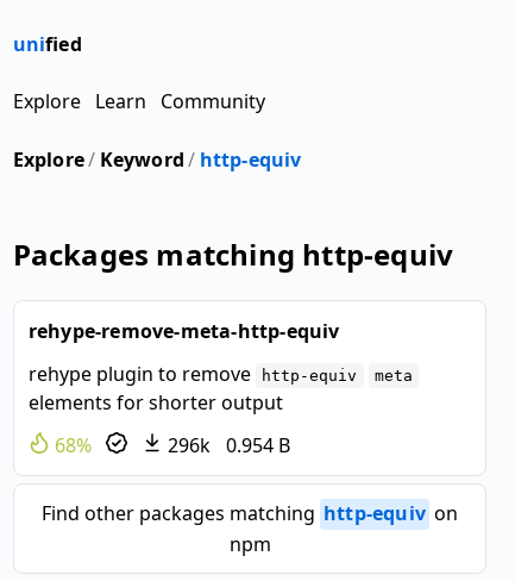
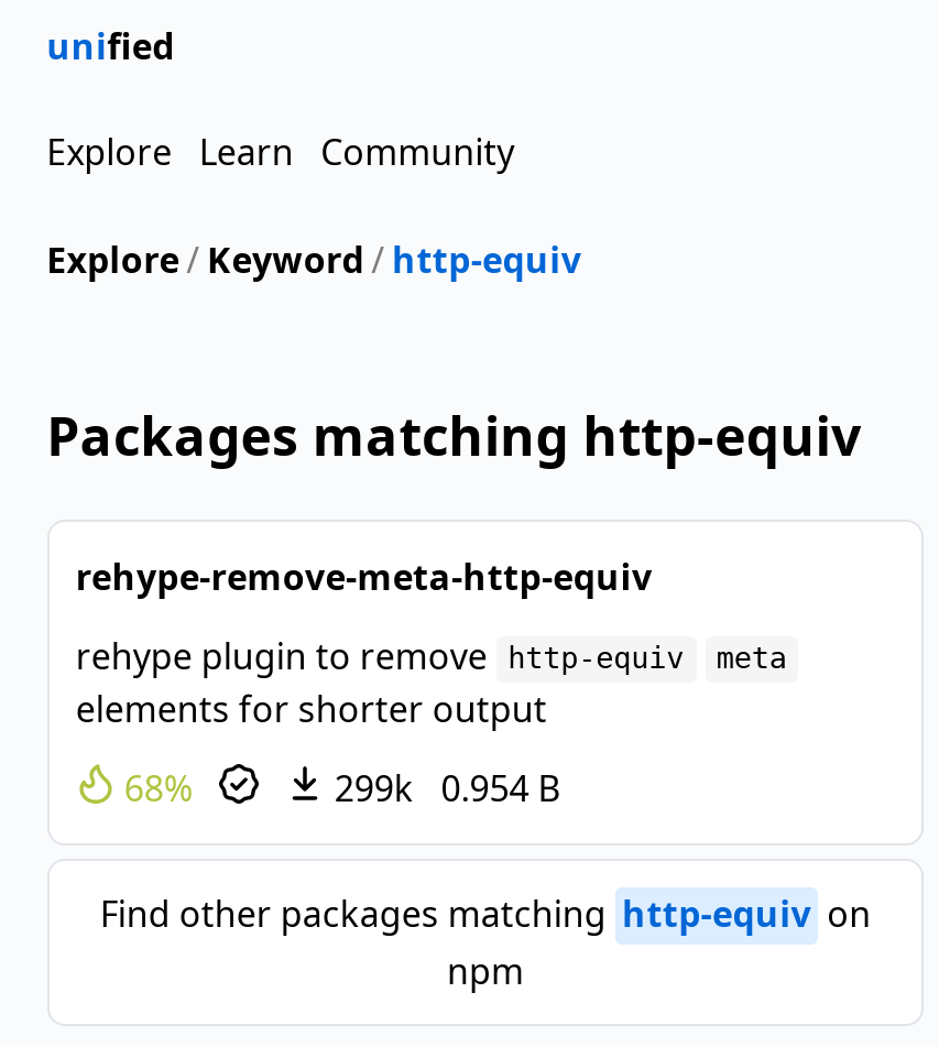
[163,433,290,459] 296k 0.954 B -> [326,765,560,813] 299k 0.954 B

